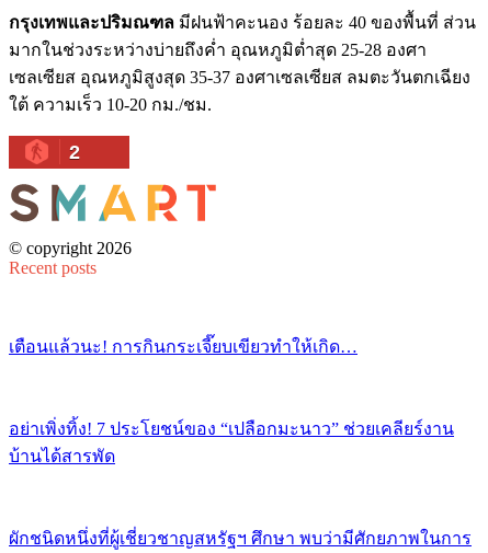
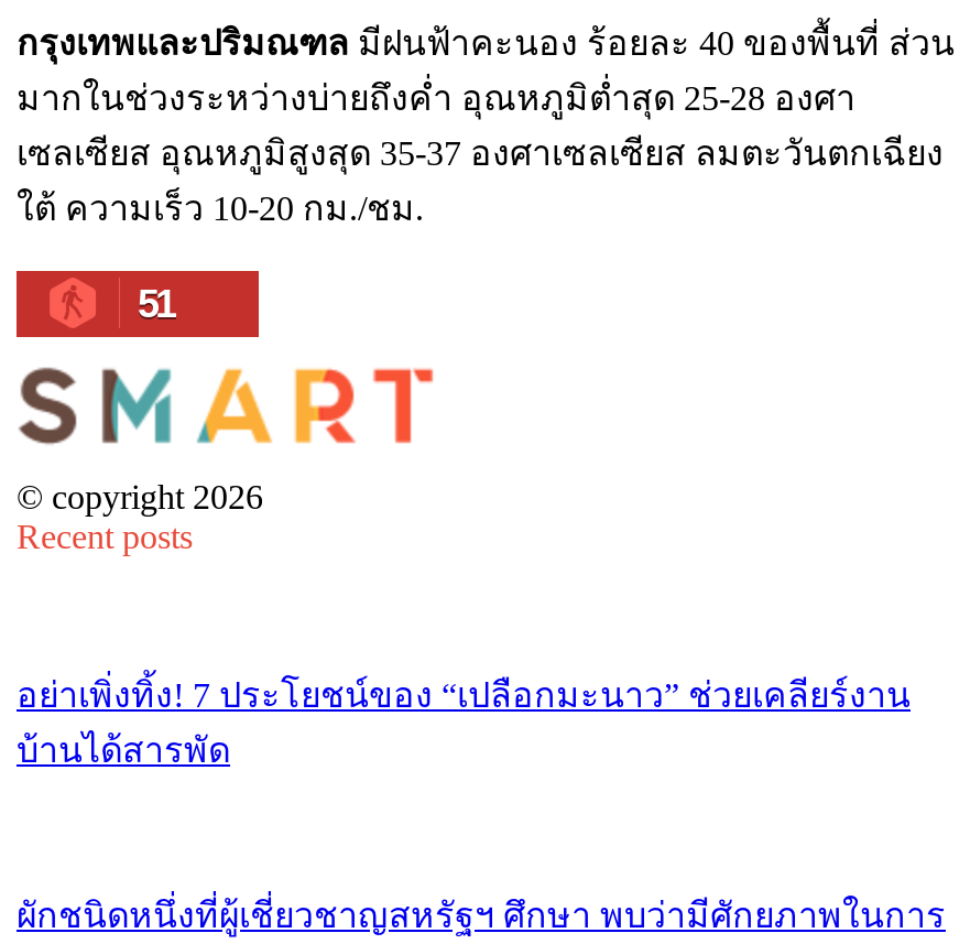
[69,141,78,163] 2 -> [138,282,173,326] 51
[9,337,358,356] เตือนแล้วนะ! การกินกระเจี๊ยบเขียวทำให้เกิด… -> none

